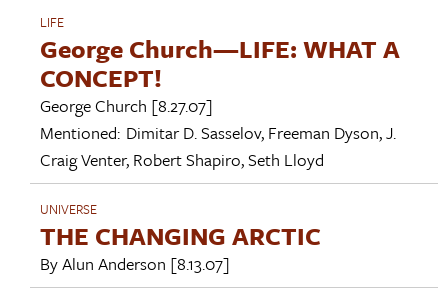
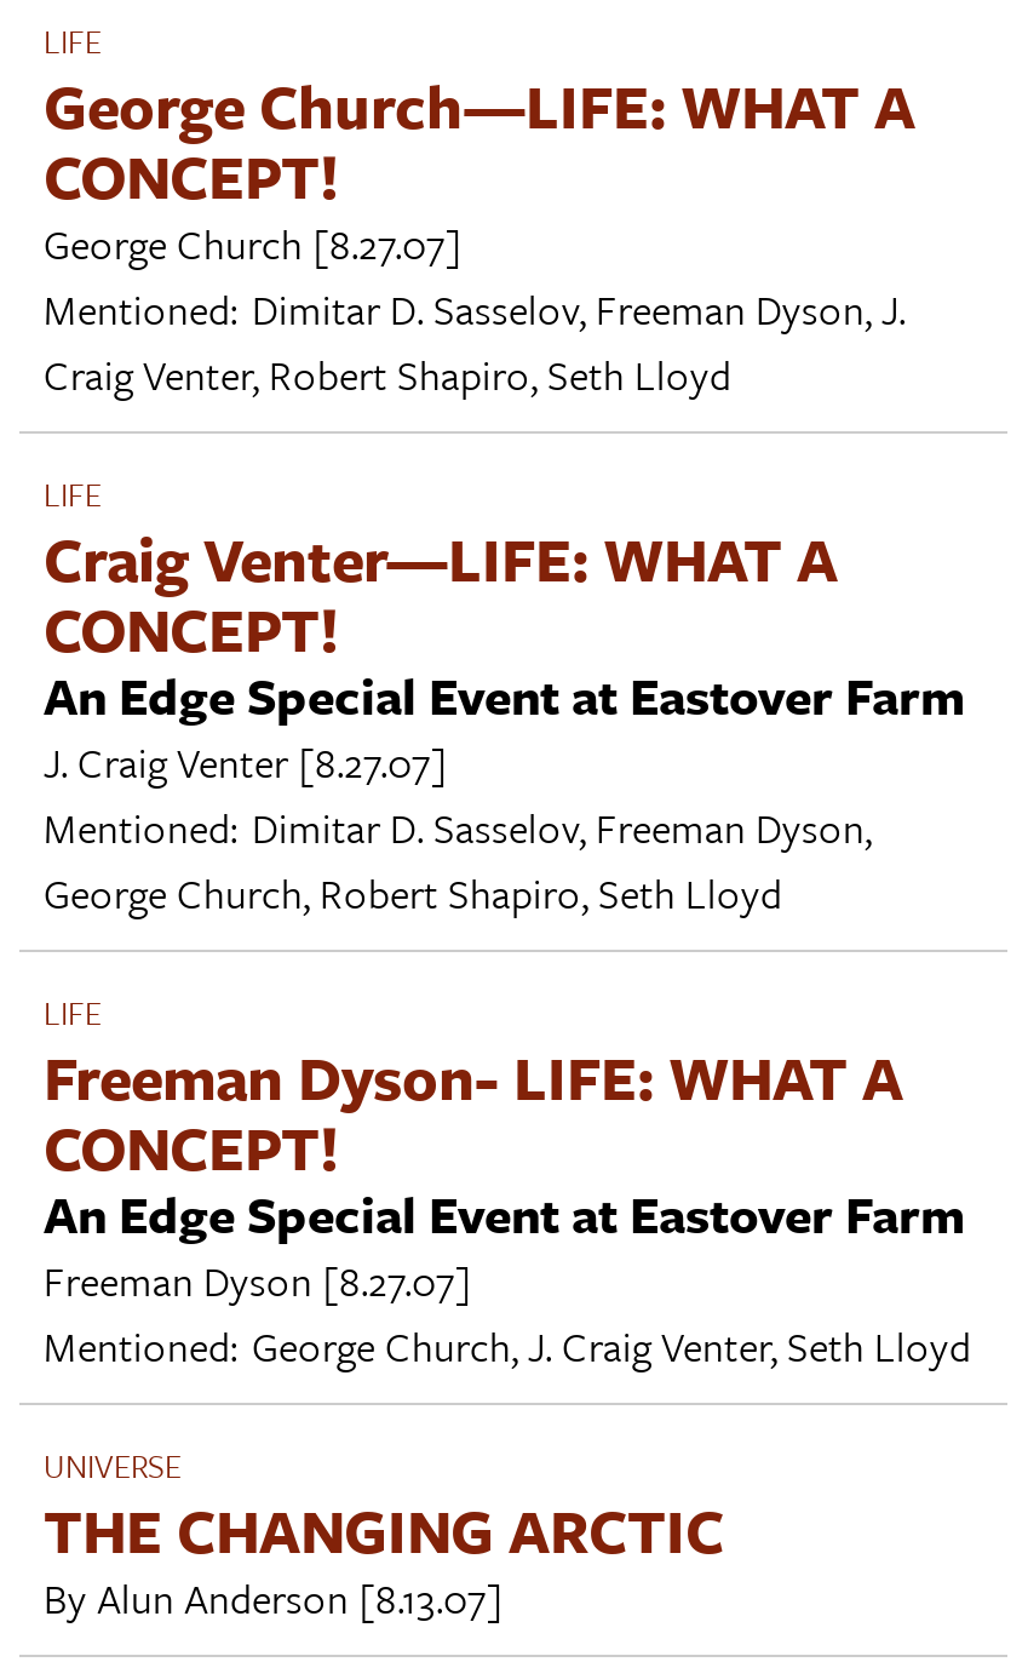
none -> [44,469,971,1375] LIFE | Craig Venter—LIFE: WHAT A | CONCEPT! | An Edge Special Event at Eastover Farm | J. Craig Venter [8.27.07] | Mentioned: Dimitar D. Sasselov, Freeman Dyson, | George Church, Robert Shapiro, Seth Lloyd | LIFE | Freeman Dyson- LIFE: WHAT A | CONCEPT! | An Edge Special Event at Eastover Farm | Freeman Dyson [8.27.07] | Mentioned: George Church,J. Craig Venter, Seth Lloyd

